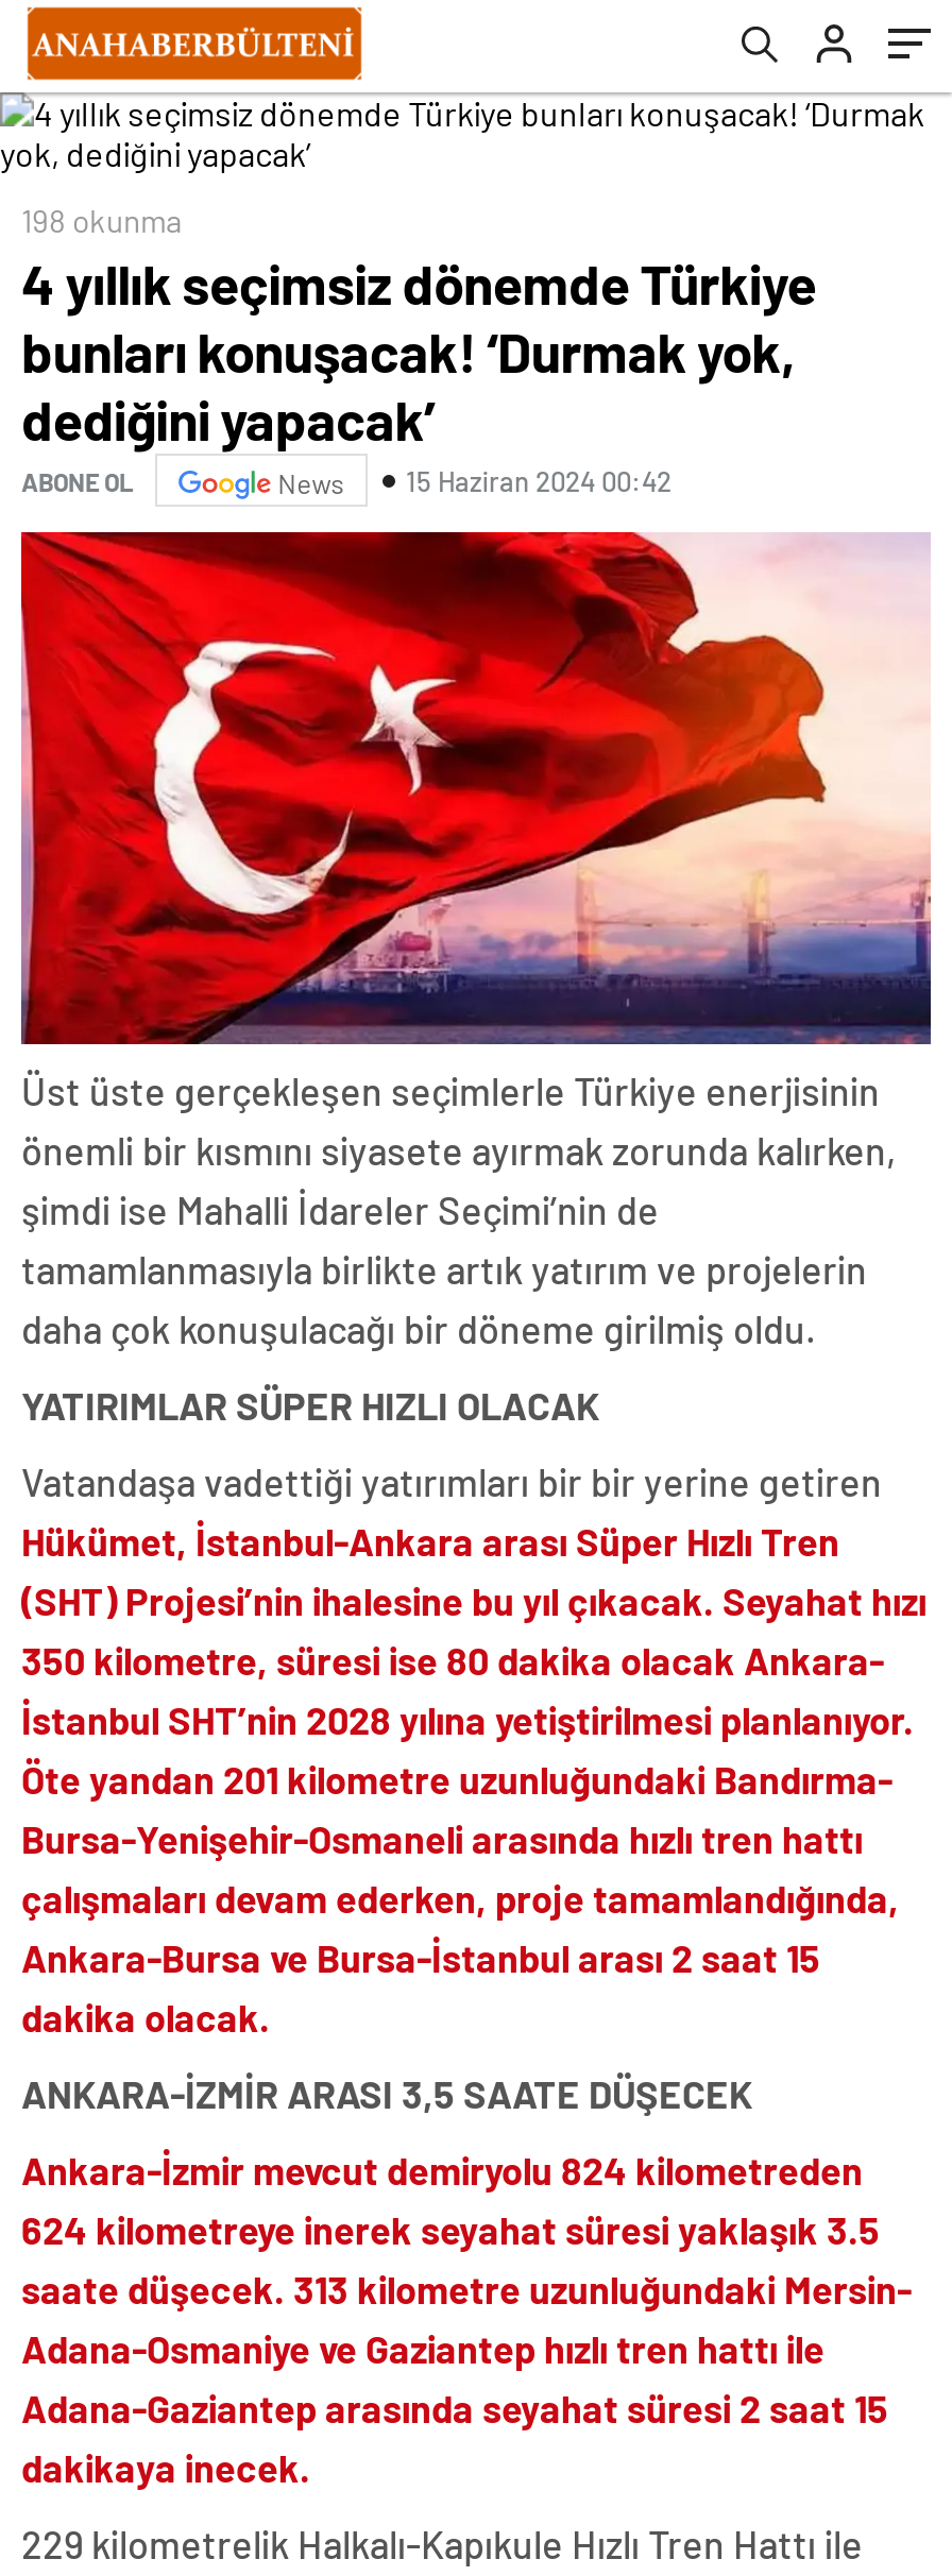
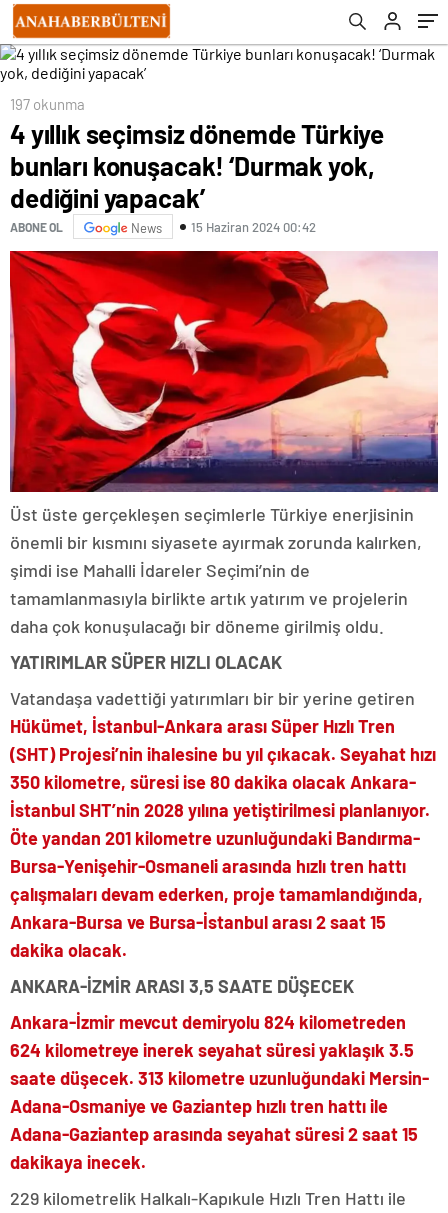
[21,201,183,239] 198 okunma -> [10,95,85,113] 197 okunma

